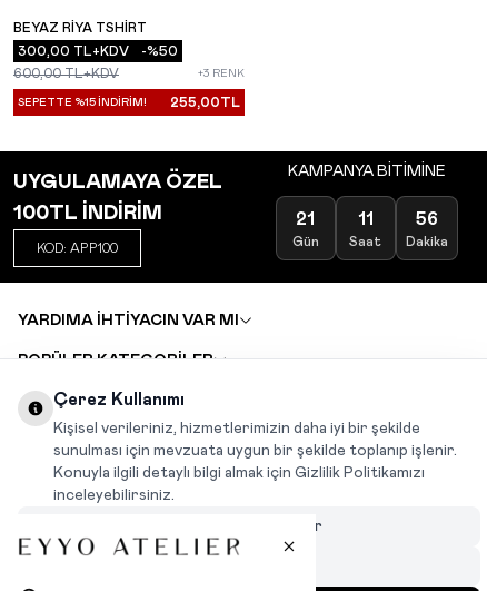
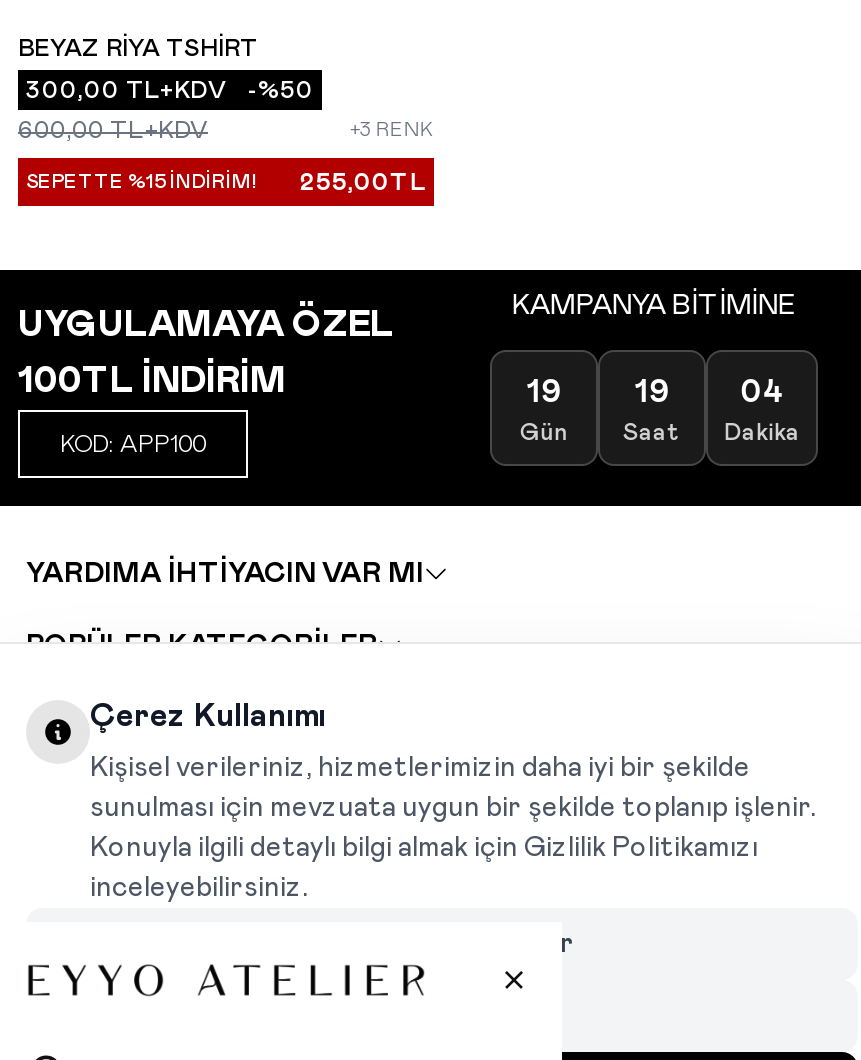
[296,210,315,228] 21 -> [527,376,561,408] 19
[358,210,373,228] 11 -> [635,376,669,408] 19
[416,210,438,228] 56 -> [741,376,783,408] 04

